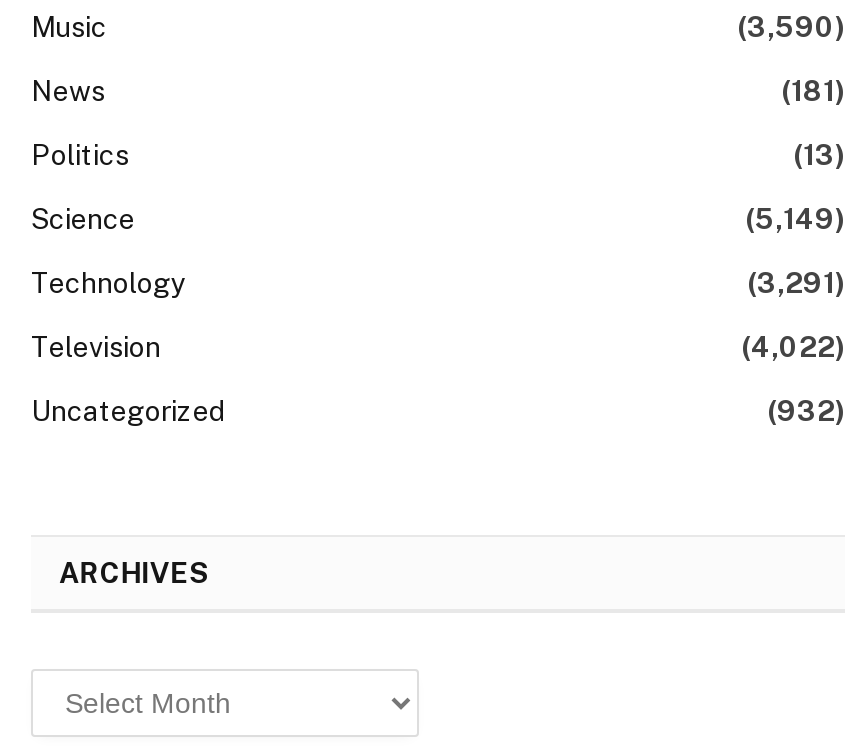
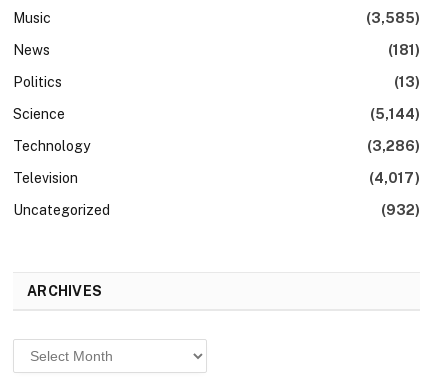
[737,11,845,43] (3,590) -> [366,10,420,26] (3,585)
[745,203,845,235] (5,149) -> [370,106,420,122] (5,144)
[747,267,845,299] (3,291) -> [367,138,420,154] (3,286)
[741,331,845,363] (4,022) -> [369,170,420,186] (4,017)

